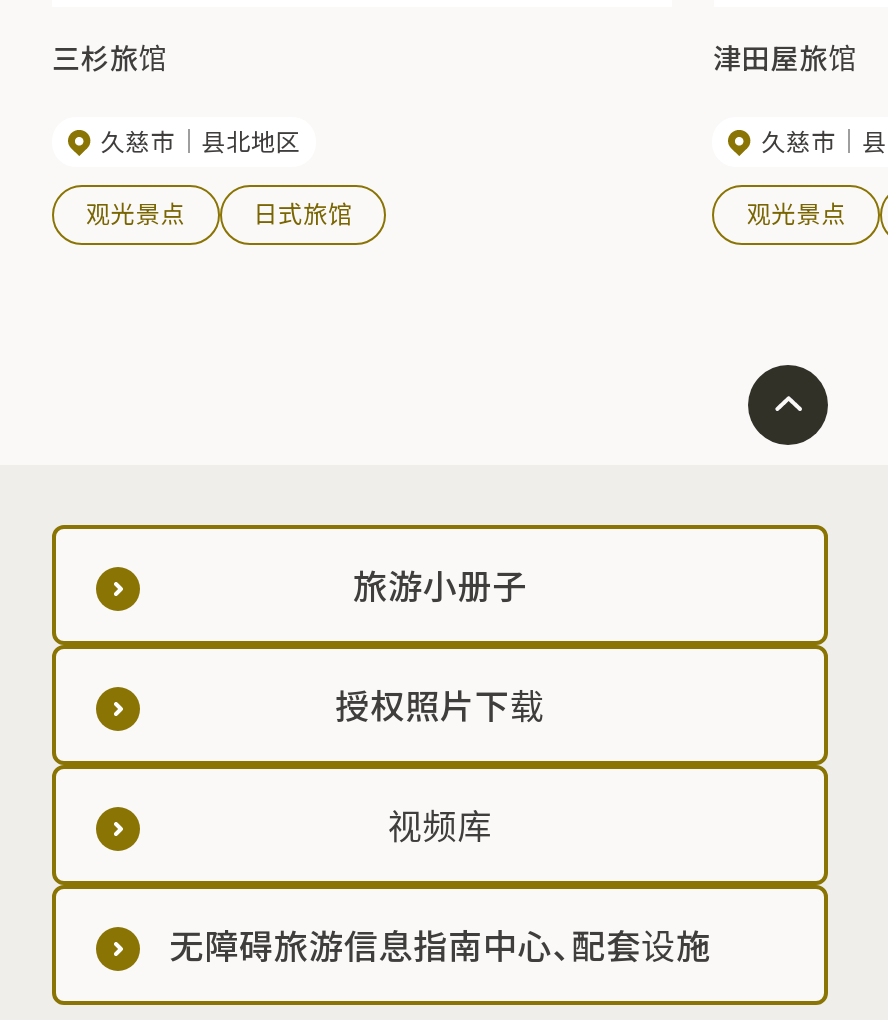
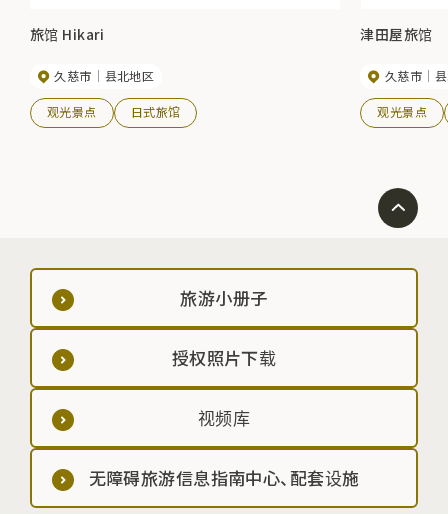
[52,38,167,78] 三杉旅馆 -> [30,24,105,44] 旅馆 Hikari

